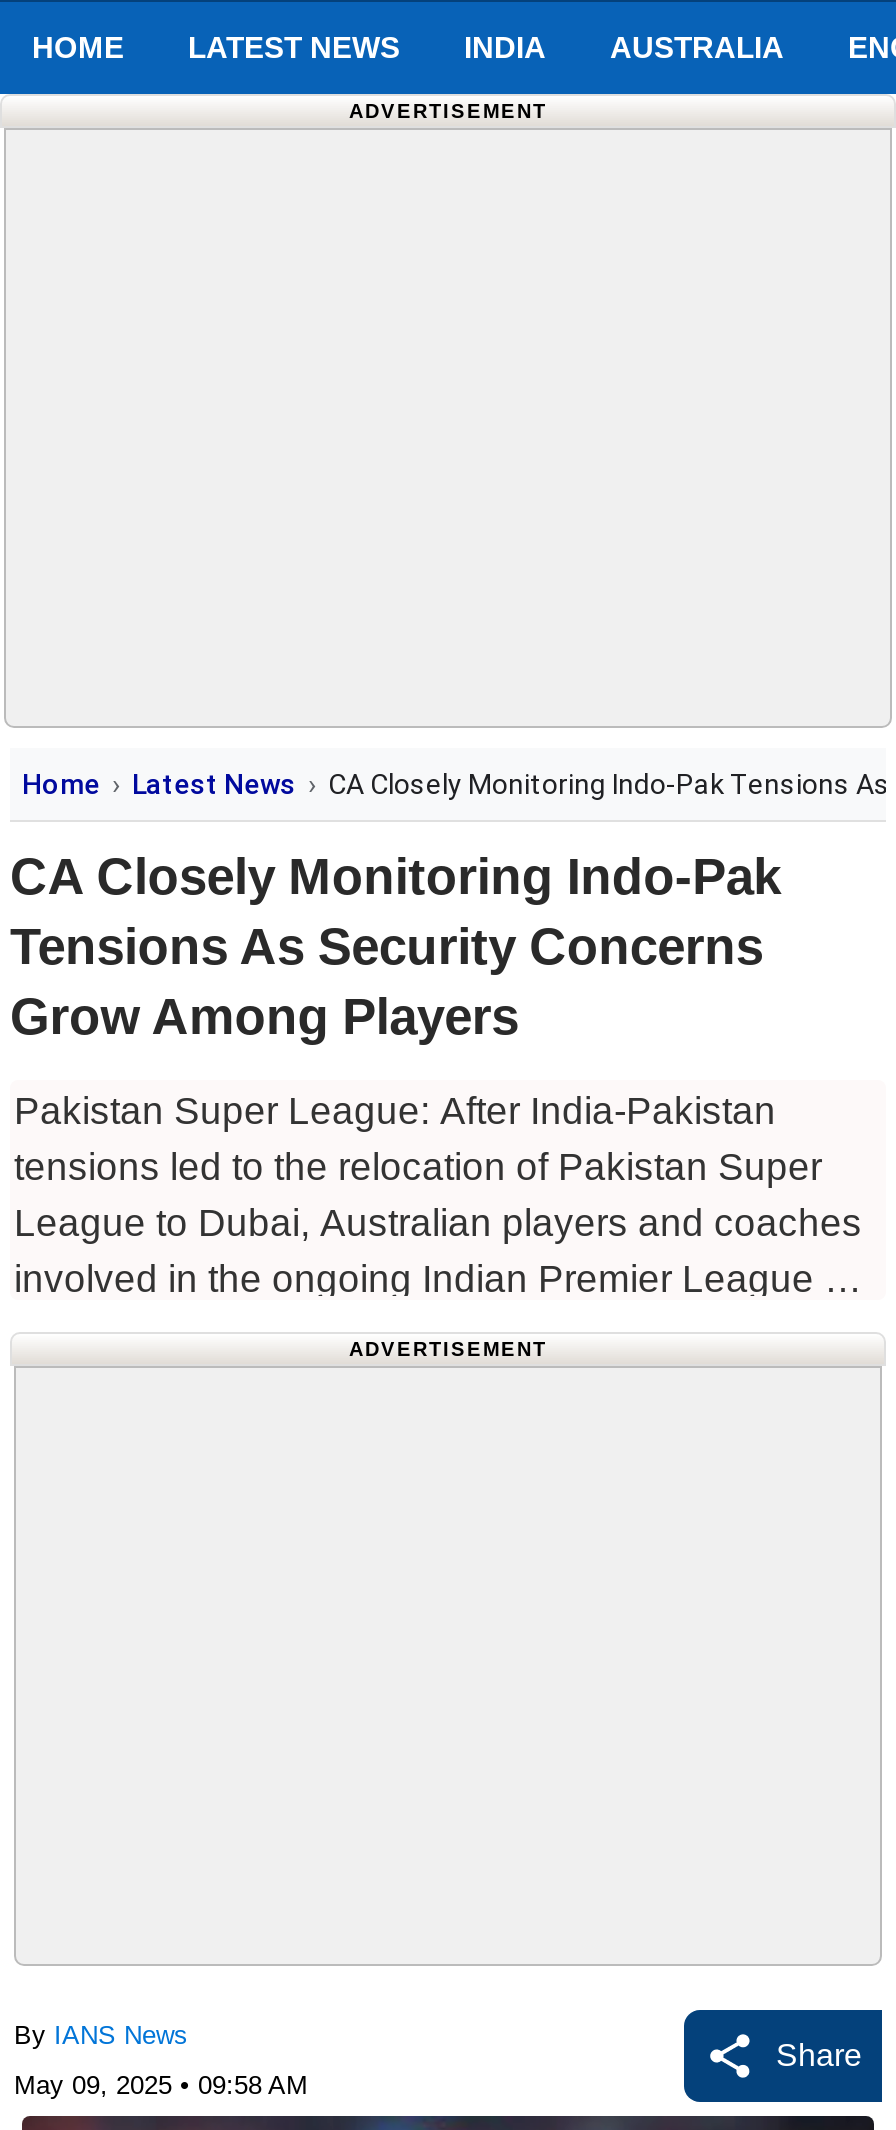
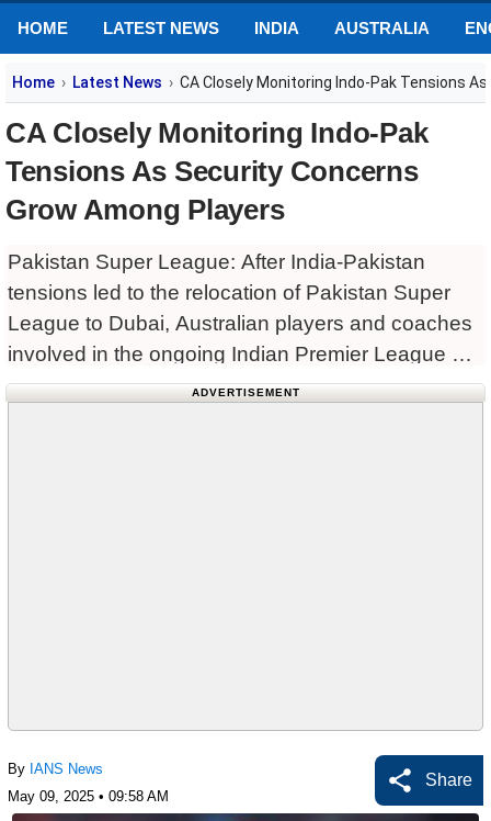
[349,100,547,122] ADVERTISEMENT -> none

